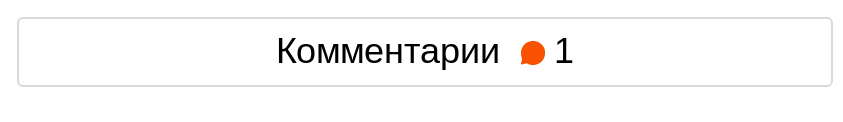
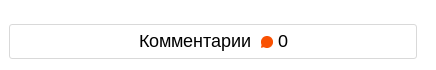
[276,31,574,71] Комментарии 1 -> [138,31,287,51] Комментарии 0

